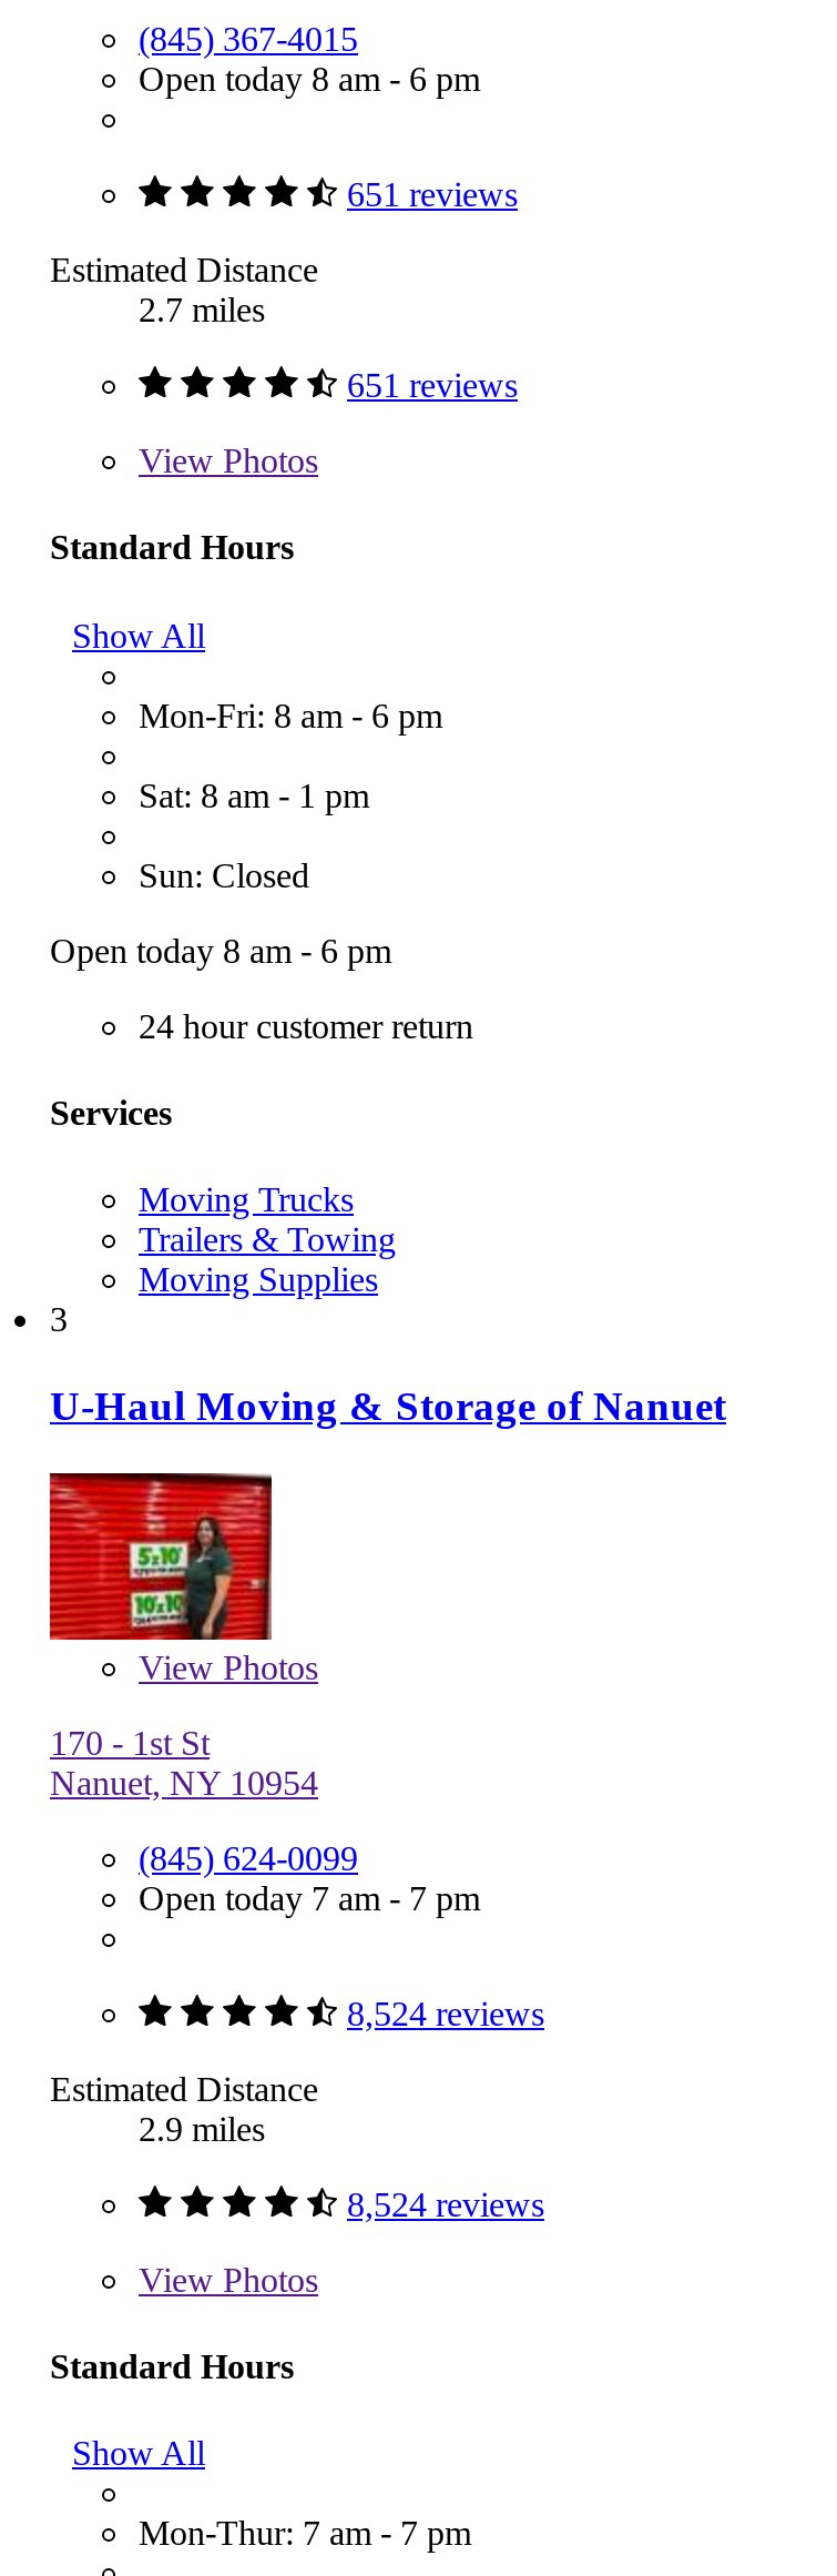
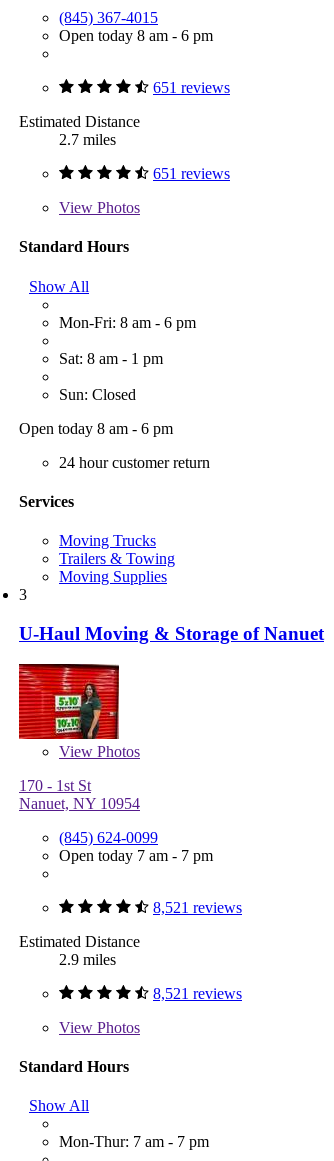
[347,1994,544,2031] 8,524 reviews -> [153,898,242,915] 8,521 reviews
[347,2184,544,2222] 8,524 reviews -> [153,984,242,1001] 8,521 reviews

